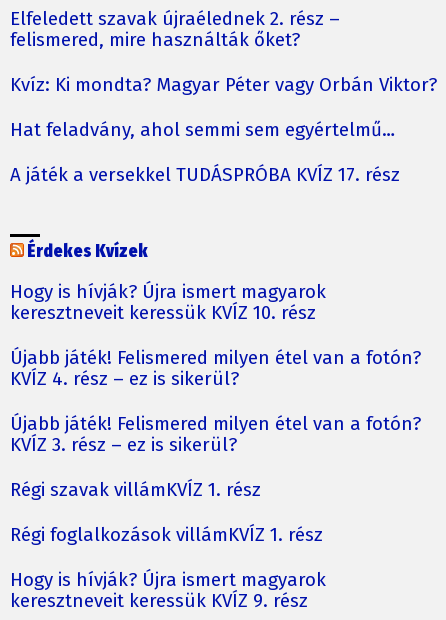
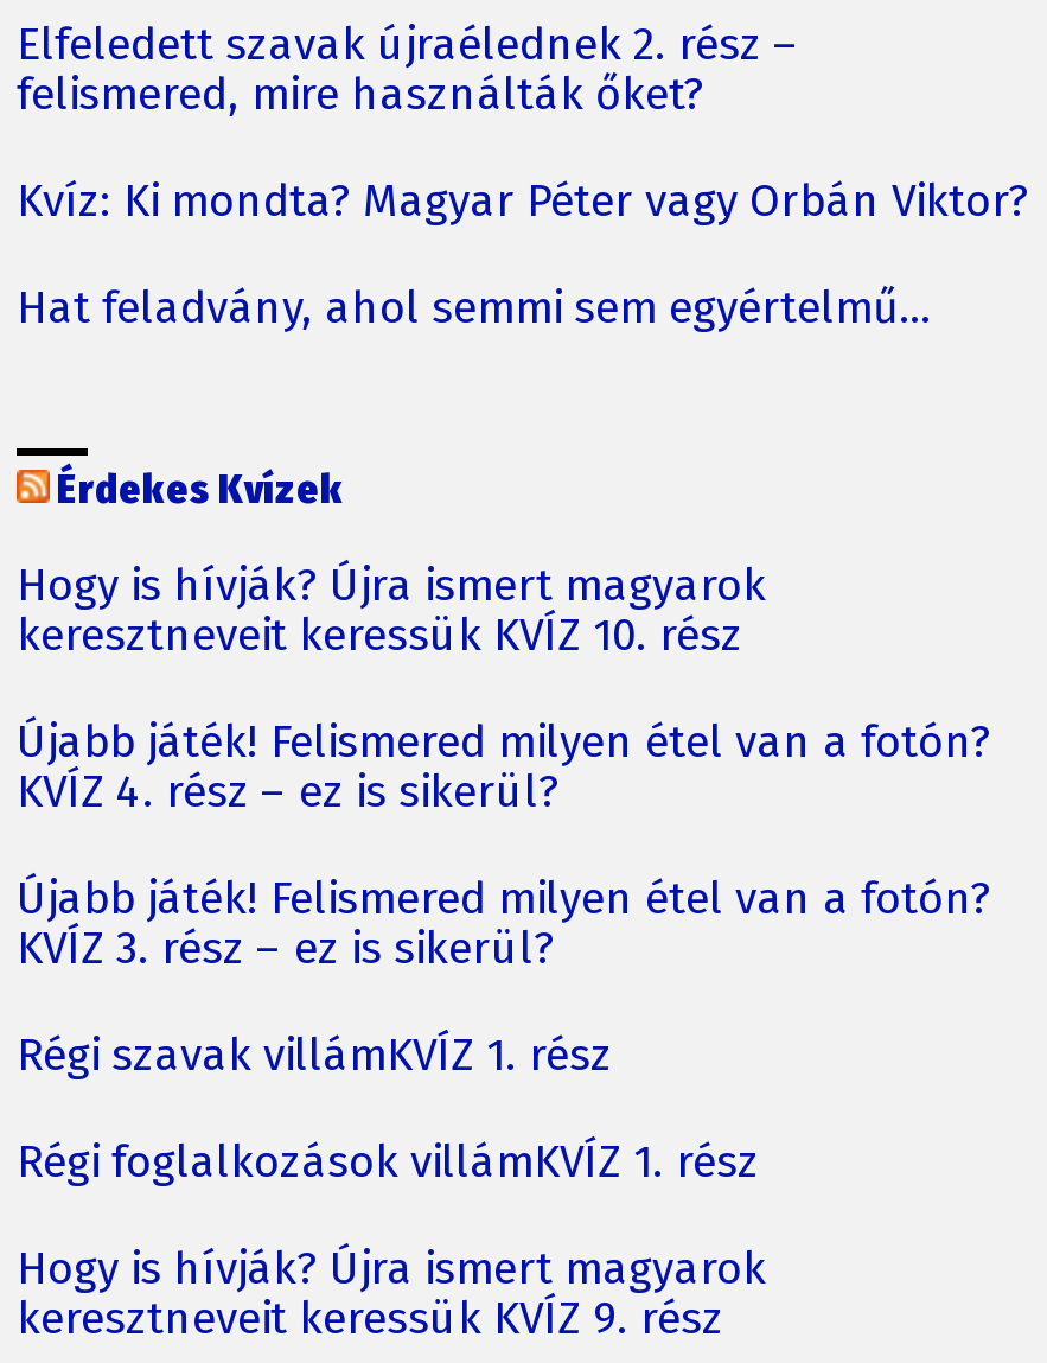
[10,163,400,185] A játék a versekkel TUDÁSPRÓBA KVÍZ 17. rész -> none

